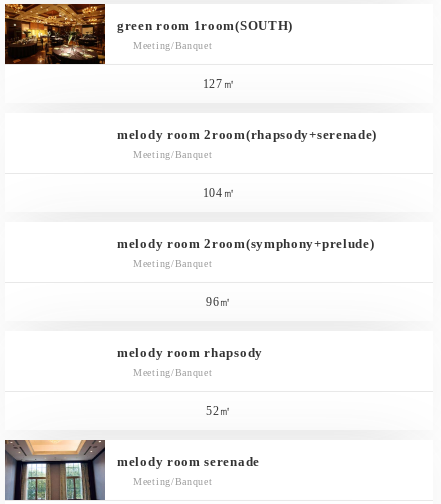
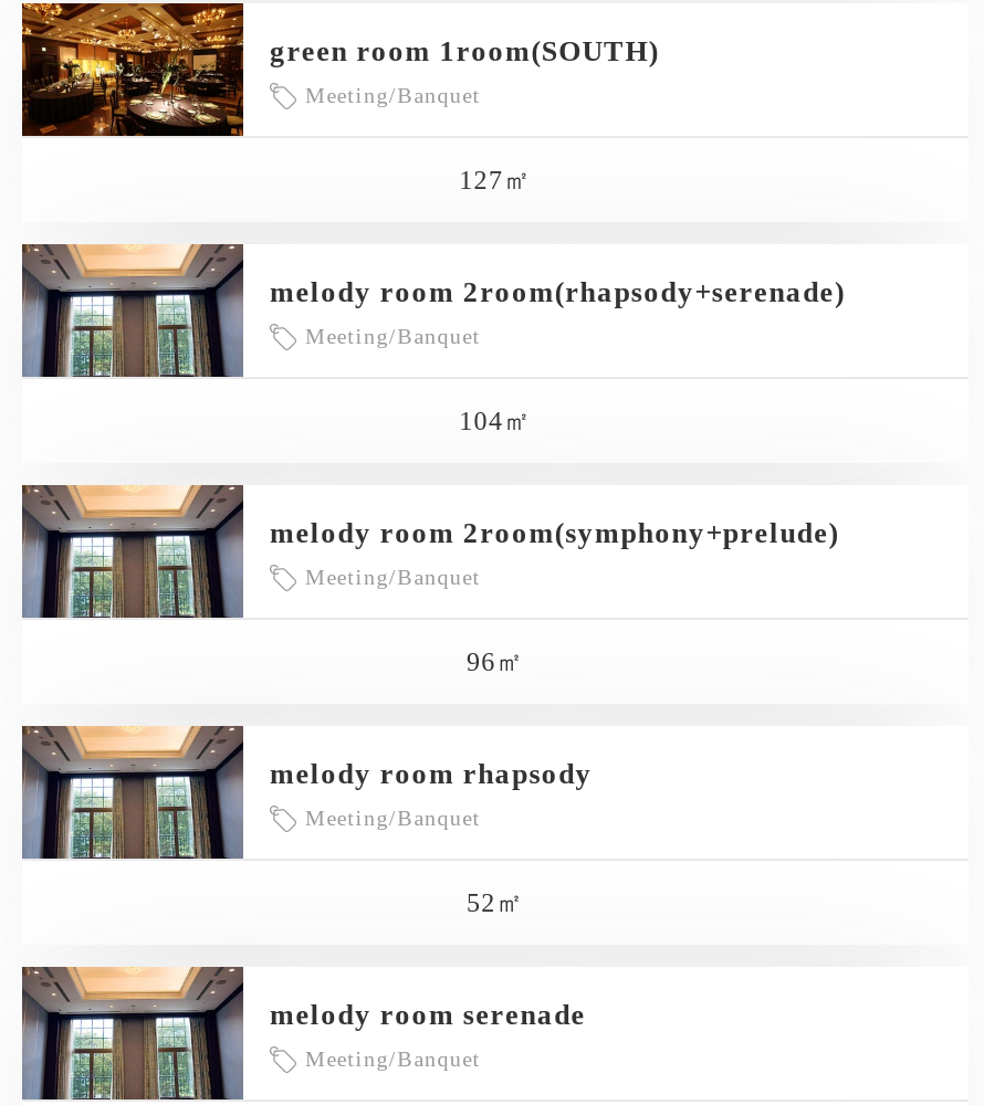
none -> [20,242,245,379] [image]
none -> [20,483,245,620] [image]
none -> [20,724,245,861] [image]

